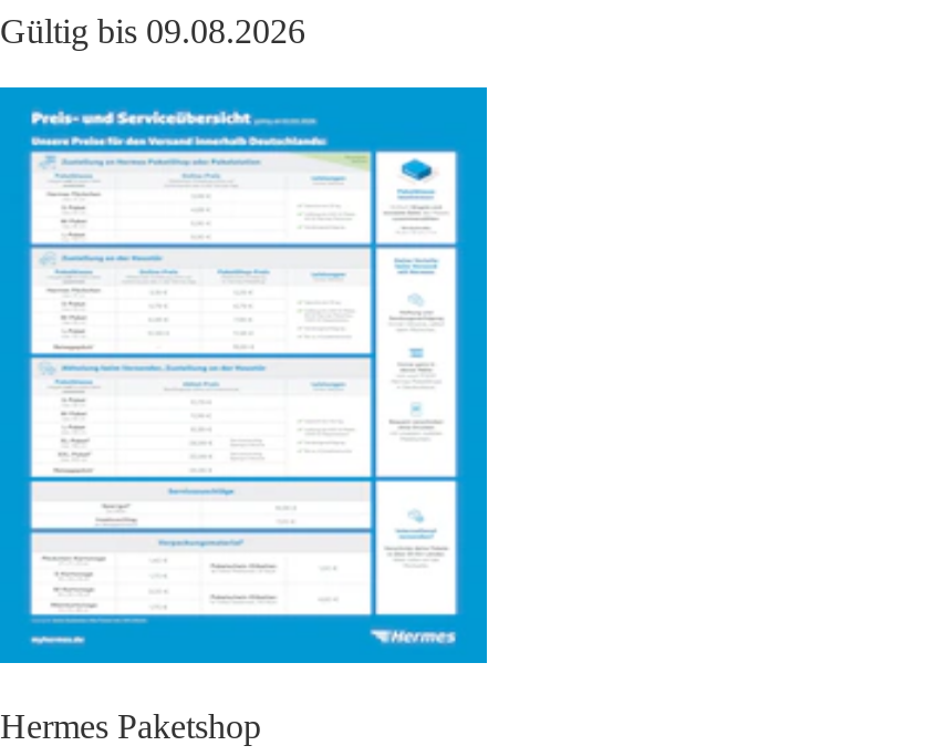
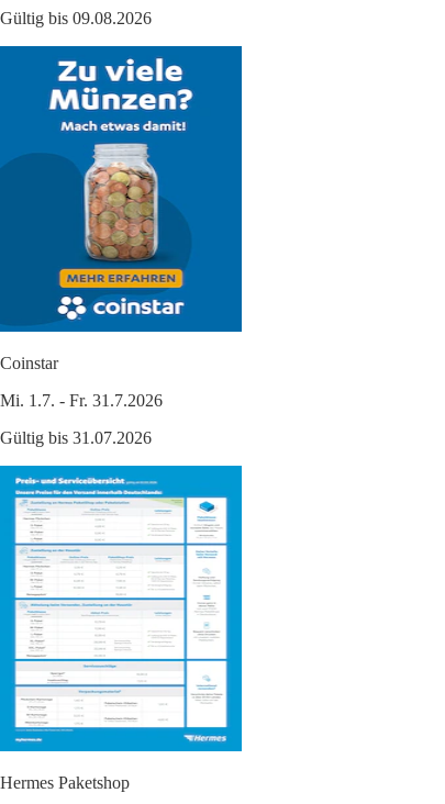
none -> [0,46,242,448] [image] | Coinstar | Mi. 1.7. - Fr. 31.7.2026 | Gültig bis 31.07.2026

